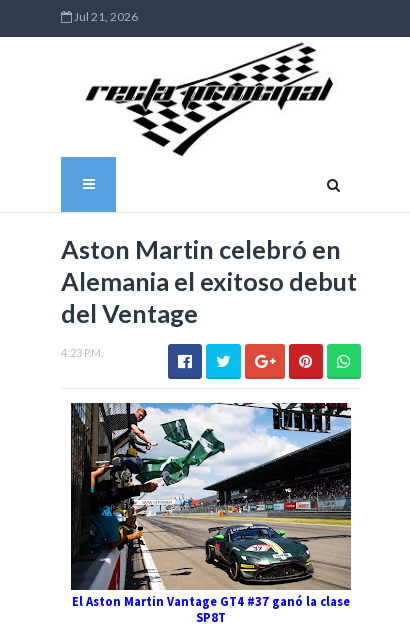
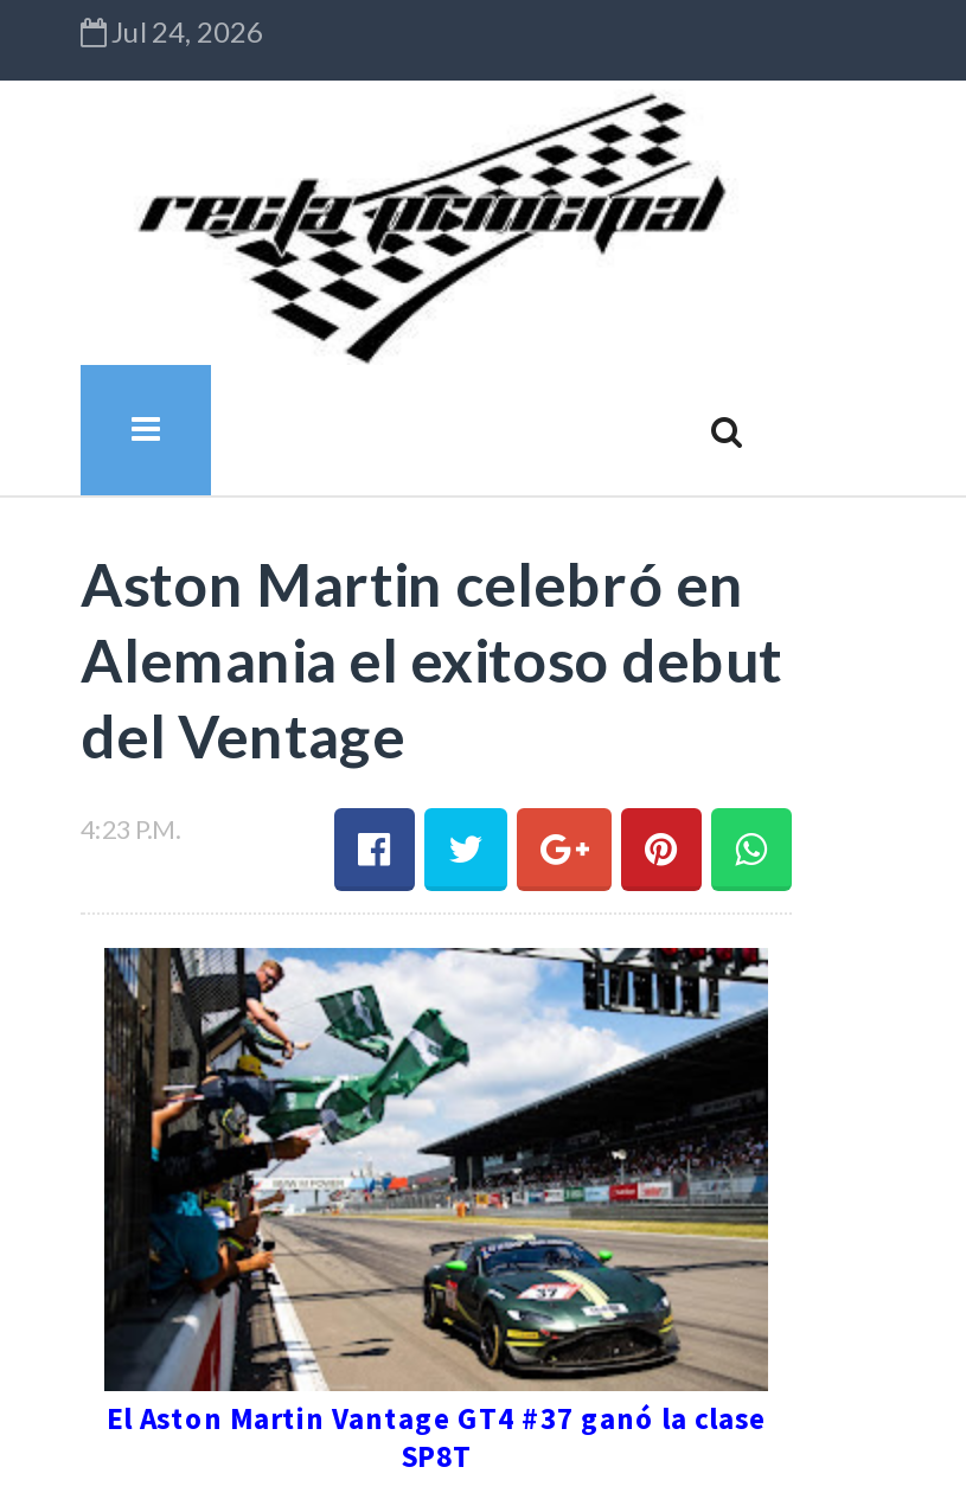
[74,9,138,24] Jul 21, 2026 -> [111,14,263,50] Jul 24, 2026

